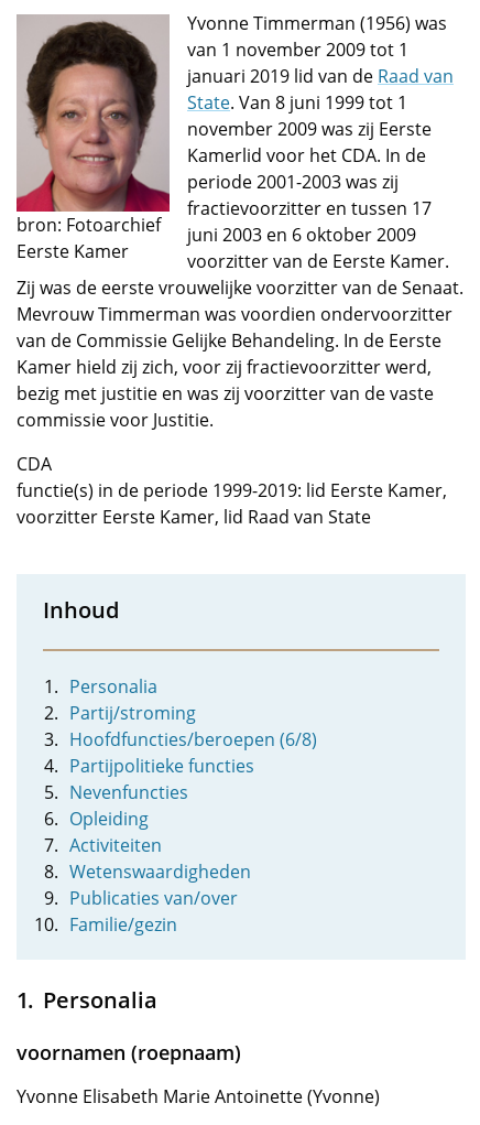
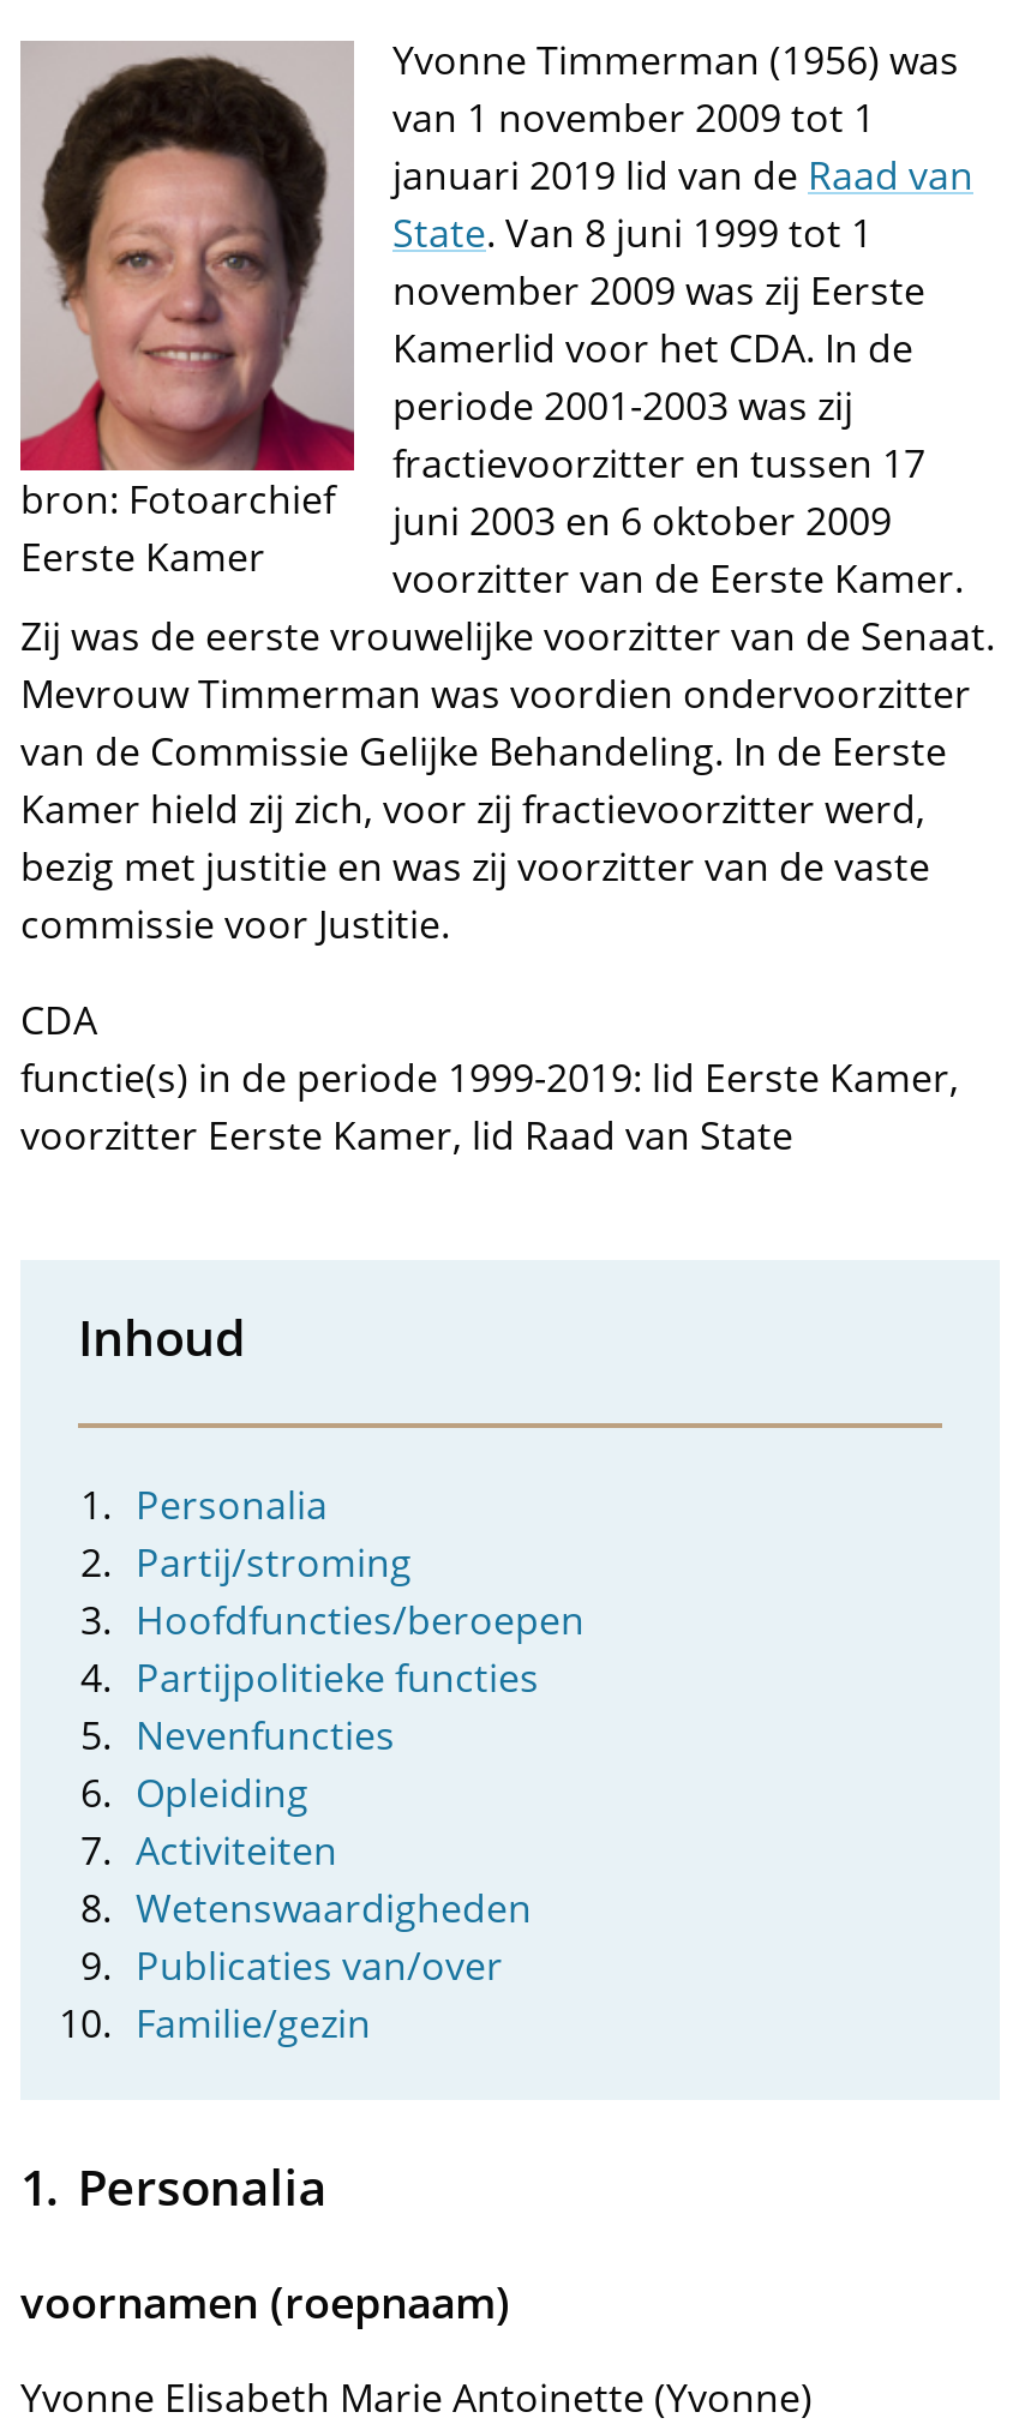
[69,727,317,751] Hoofdfuncties/beroepen (6/8) -> [136,1594,585,1646] Hoofdfuncties/beroepen

